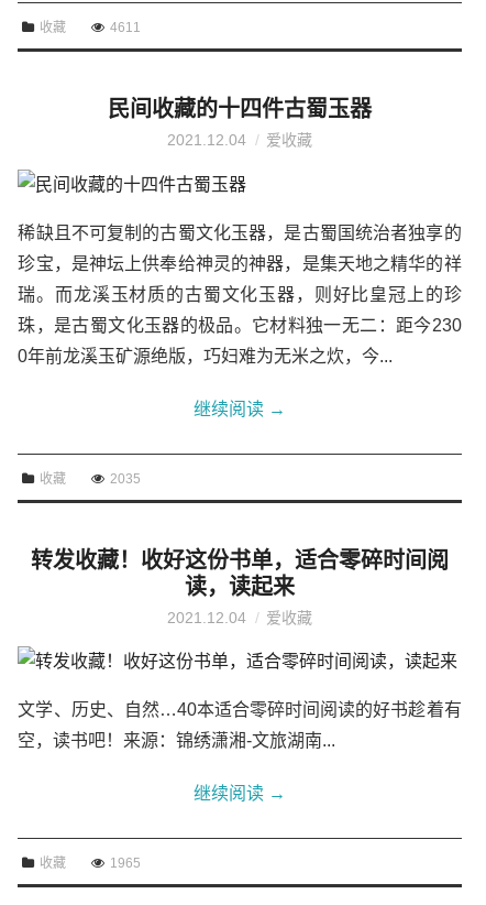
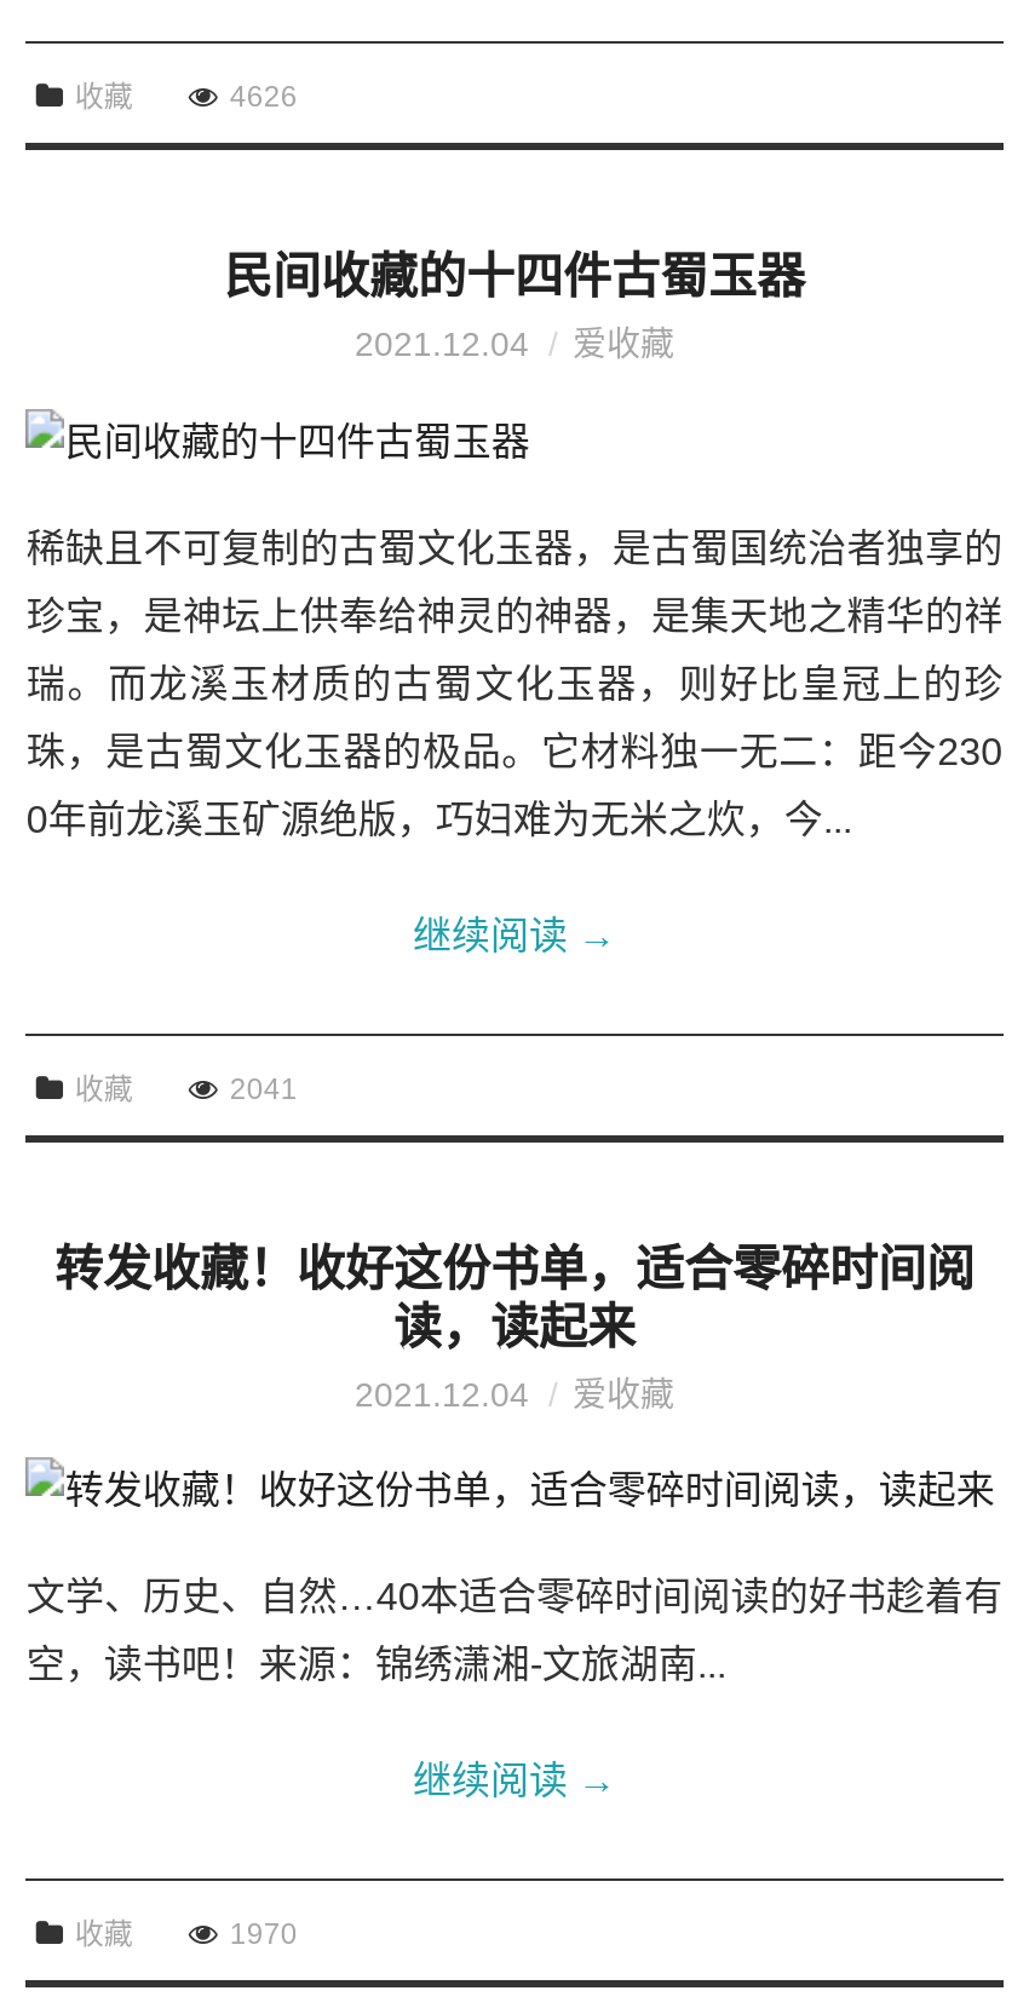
[110,20,141,36] 4611 -> [230,81,298,115] 4626
[110,471,141,486] 2035 -> [230,1072,298,1106] 2041
[110,856,141,871] 1965 -> [230,1918,298,1952] 1970

